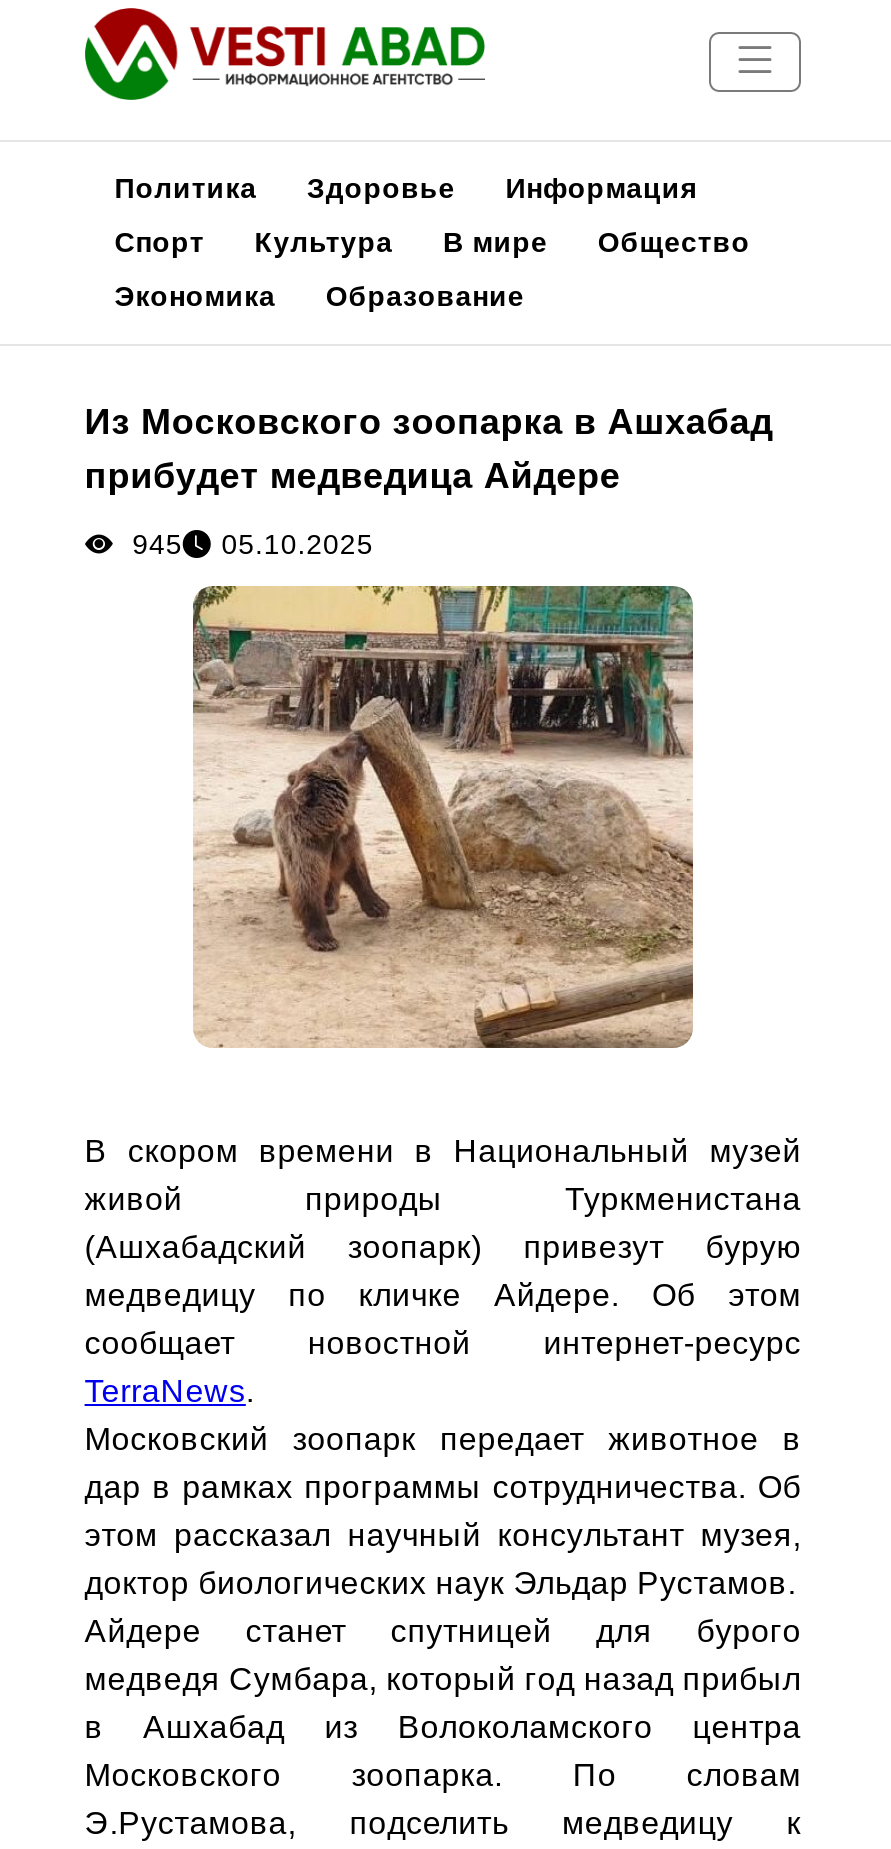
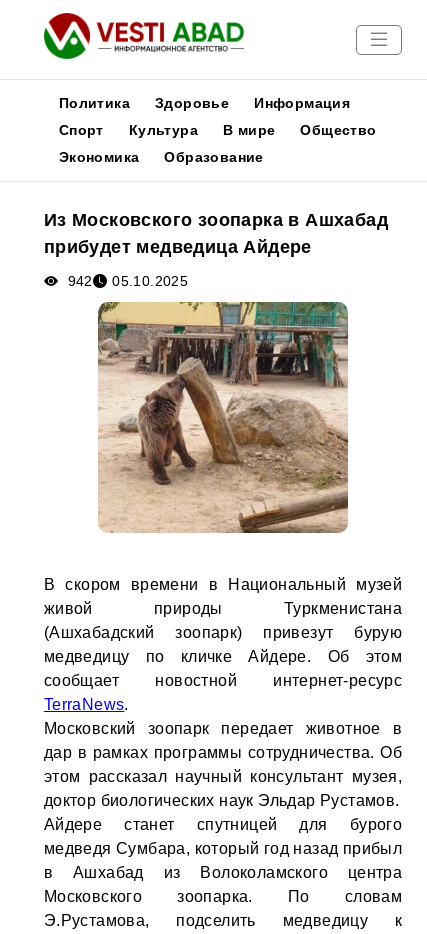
[123,528,373,560] 945 05.10.2025 -> [63,273,188,289] 942 05.10.2025

